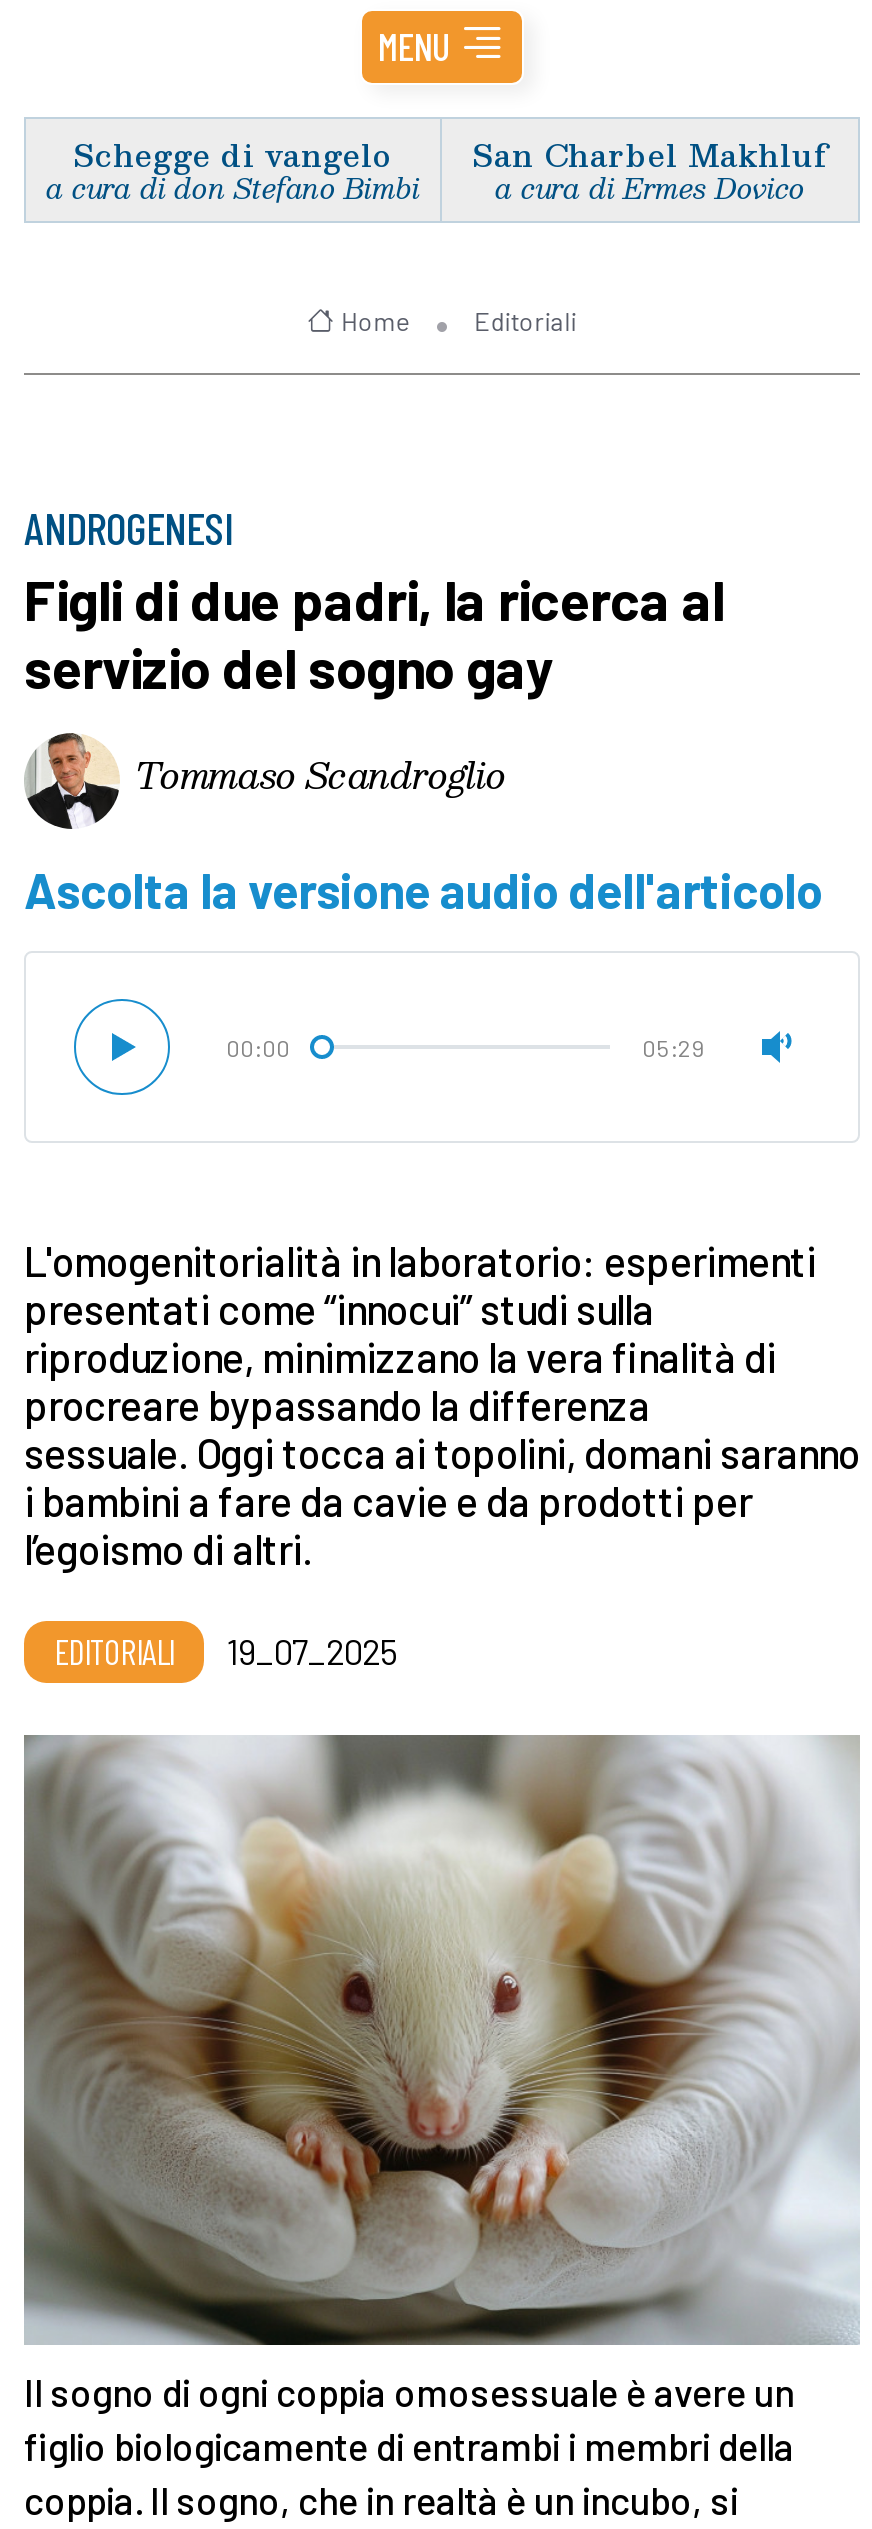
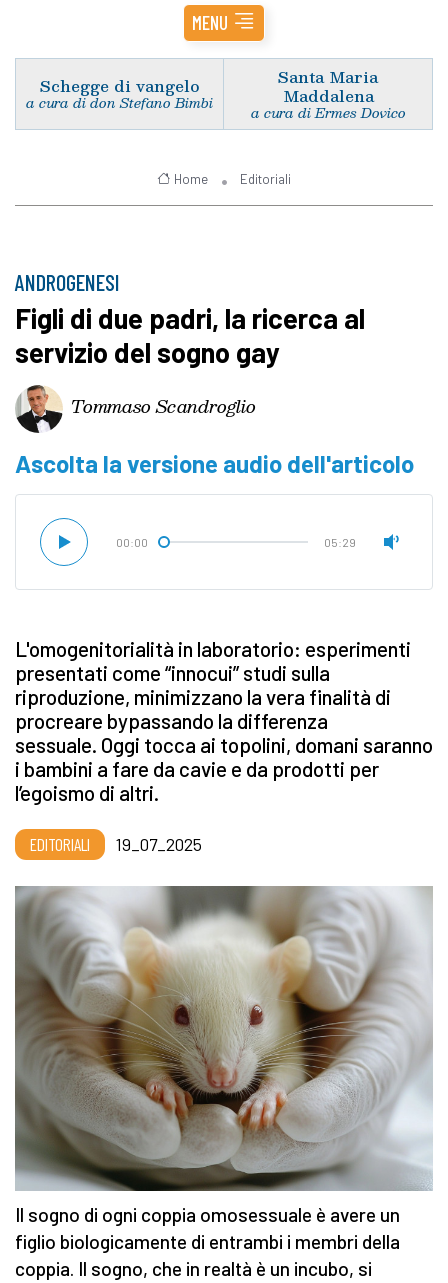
[472,128,828,178] San Charbel Makhluf -> [278,64,378,108] Santa Maria | Maddalena

